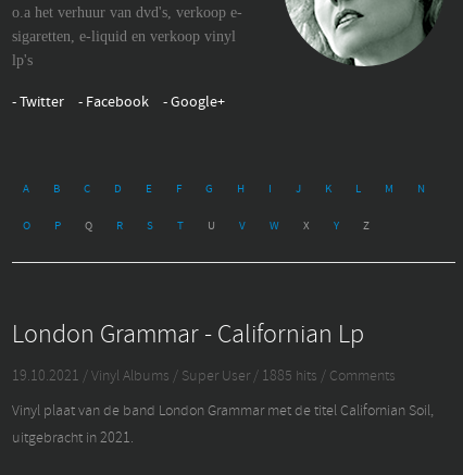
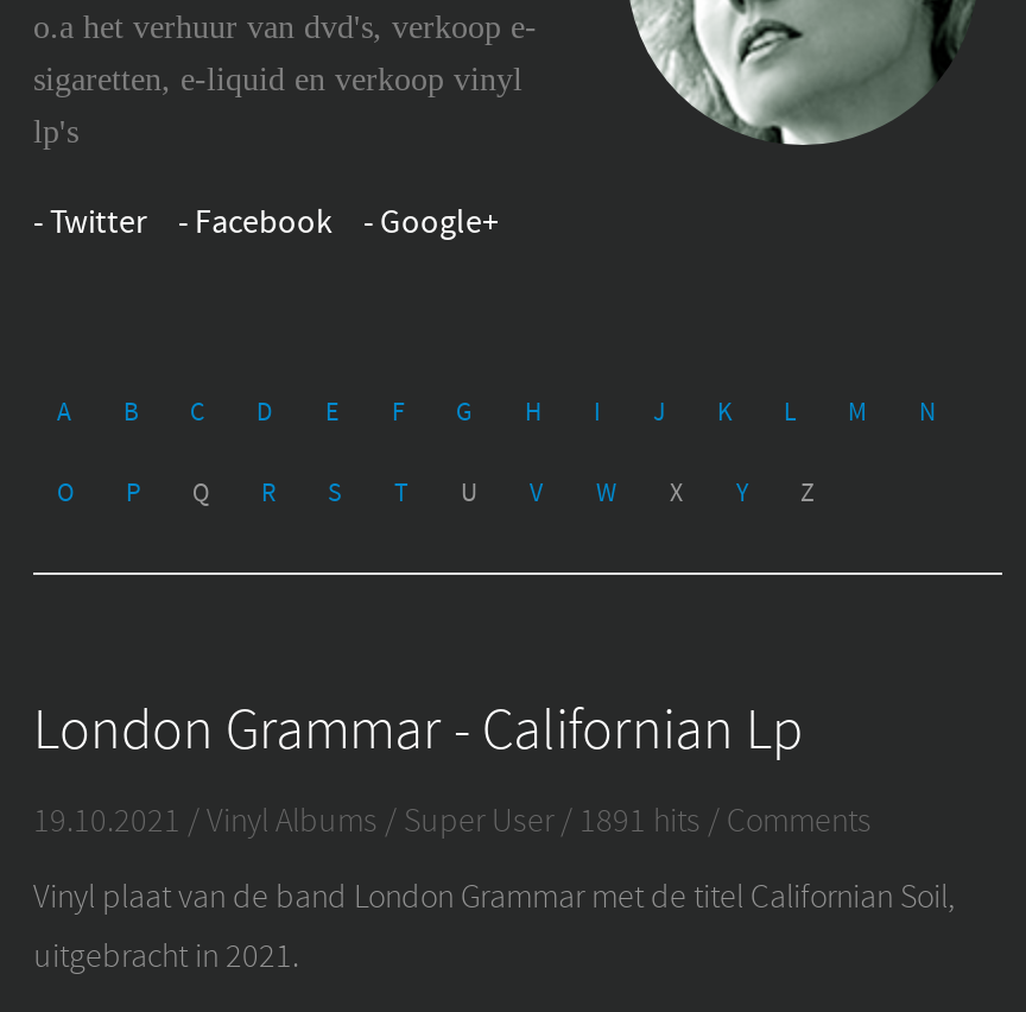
[12,368,396,385] 19.10.2021 / Vinyl Albums / Super User / 1885 hits / Comments -> [33,805,872,841] 19.10.2021 / Vinyl Albums / Super User / 1891 hits / Comments

